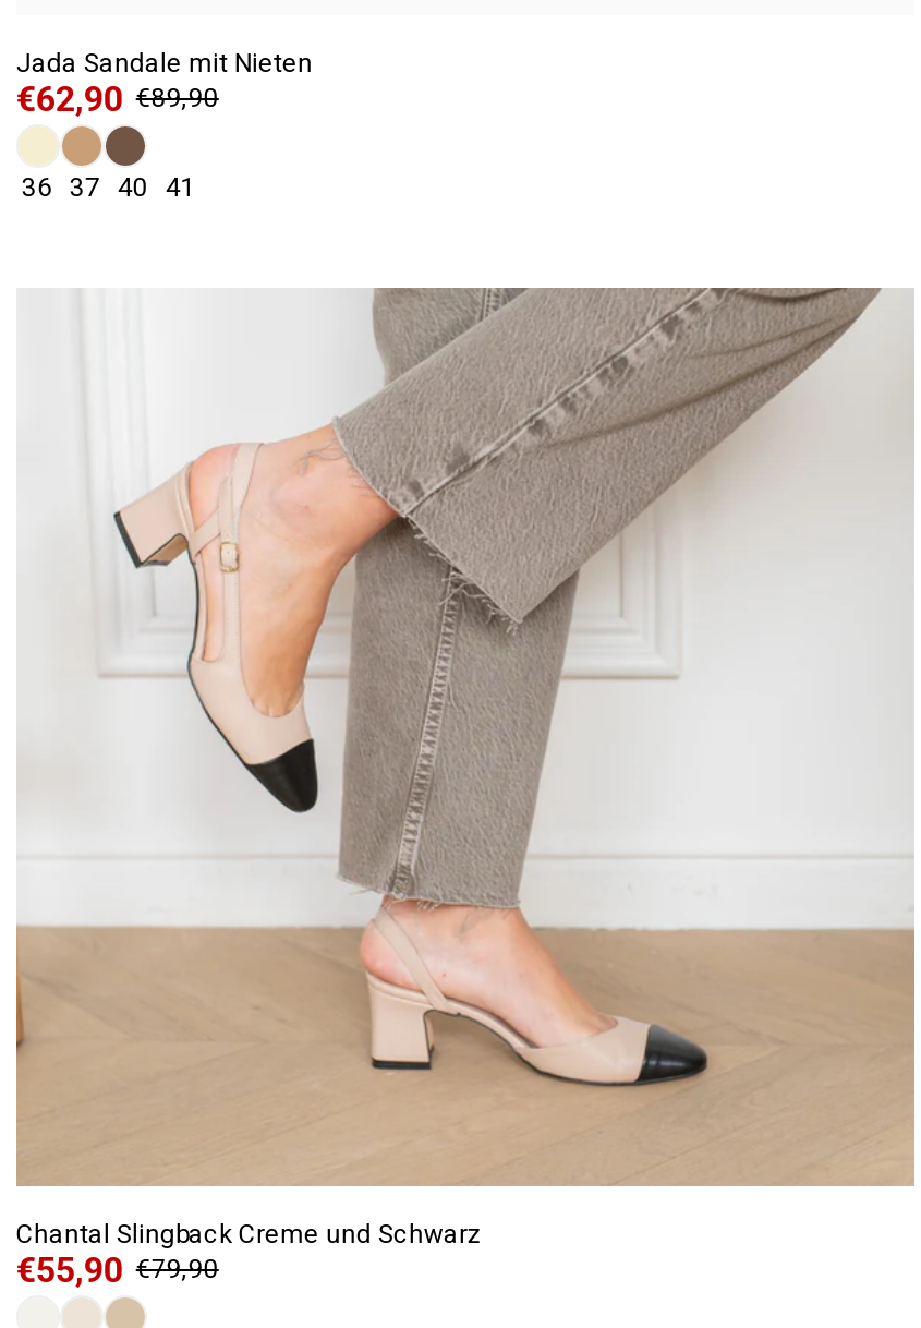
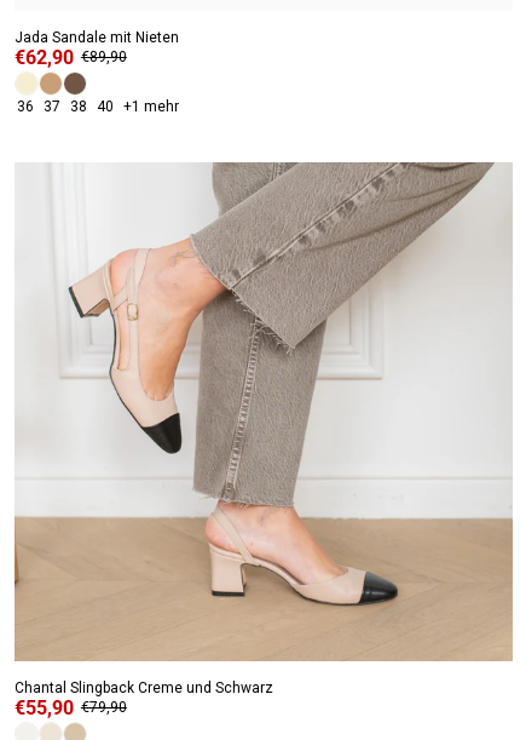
[22,172,196,203] 36 37 40 41 -> [17,98,179,115] 36 37 38 40 +1 mehr

